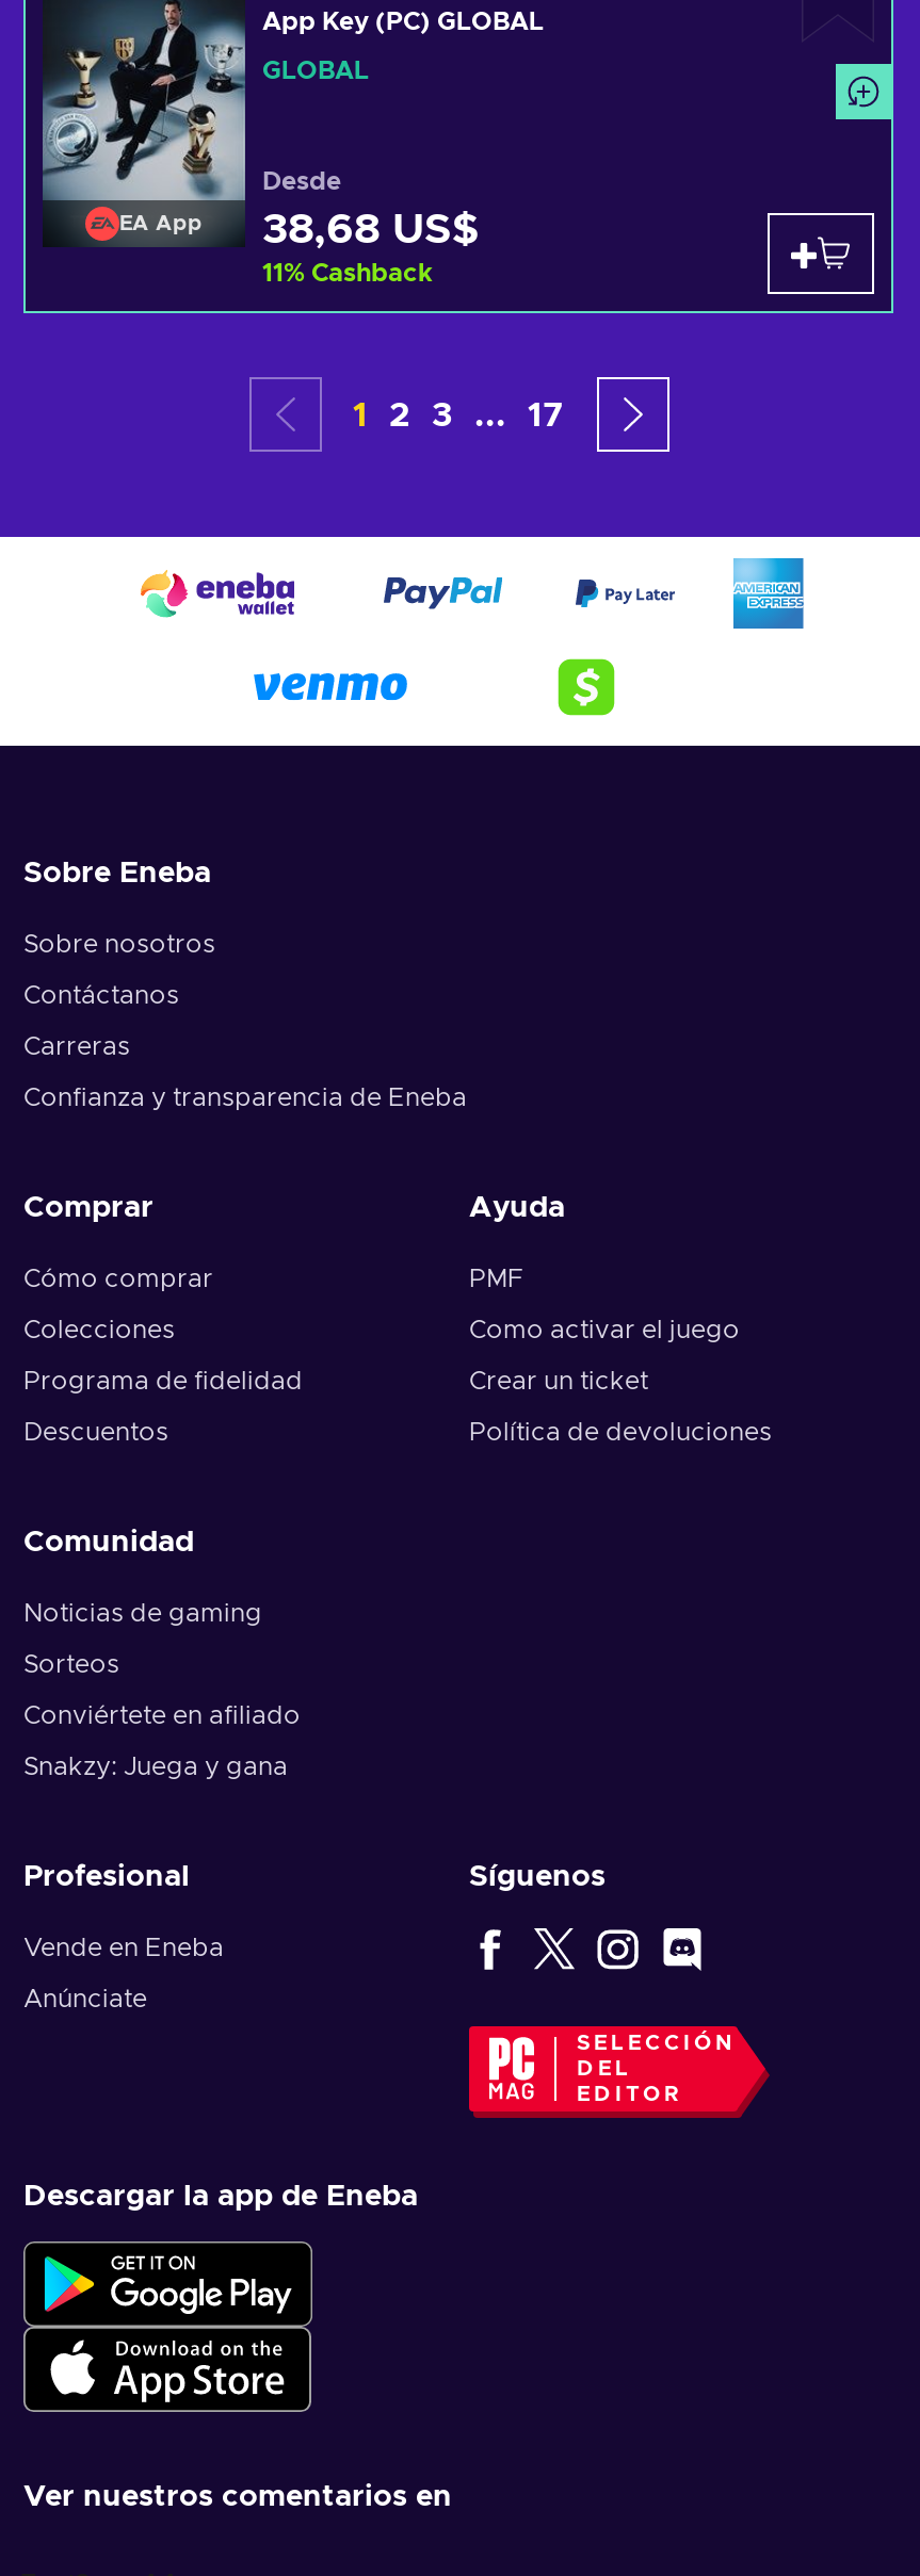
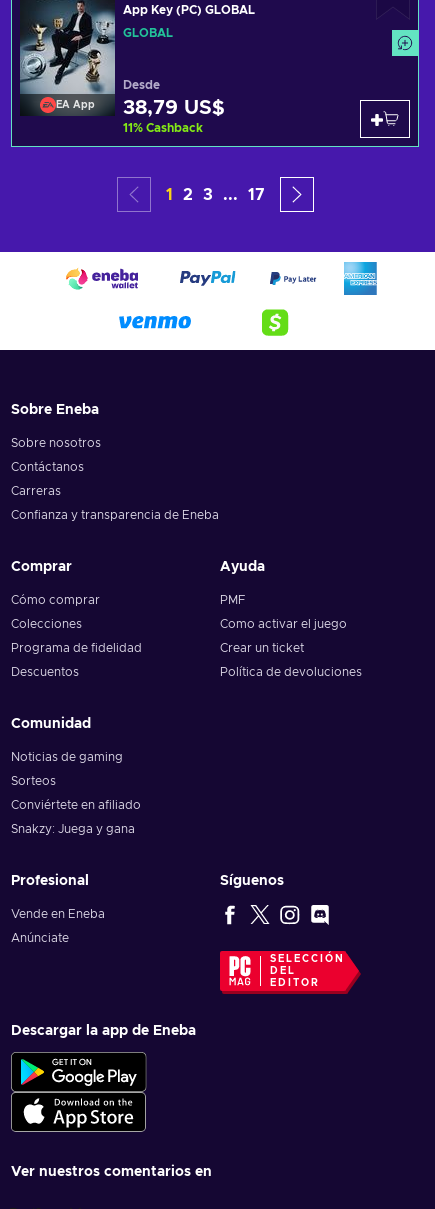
[262,209,480,251] 38,68 US$ -> [123,98,225,118] 38,79 US$

